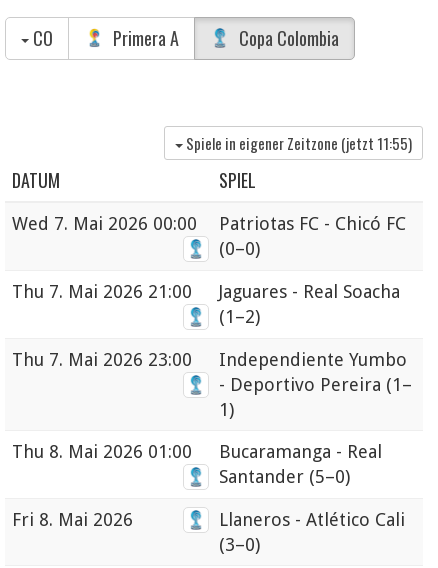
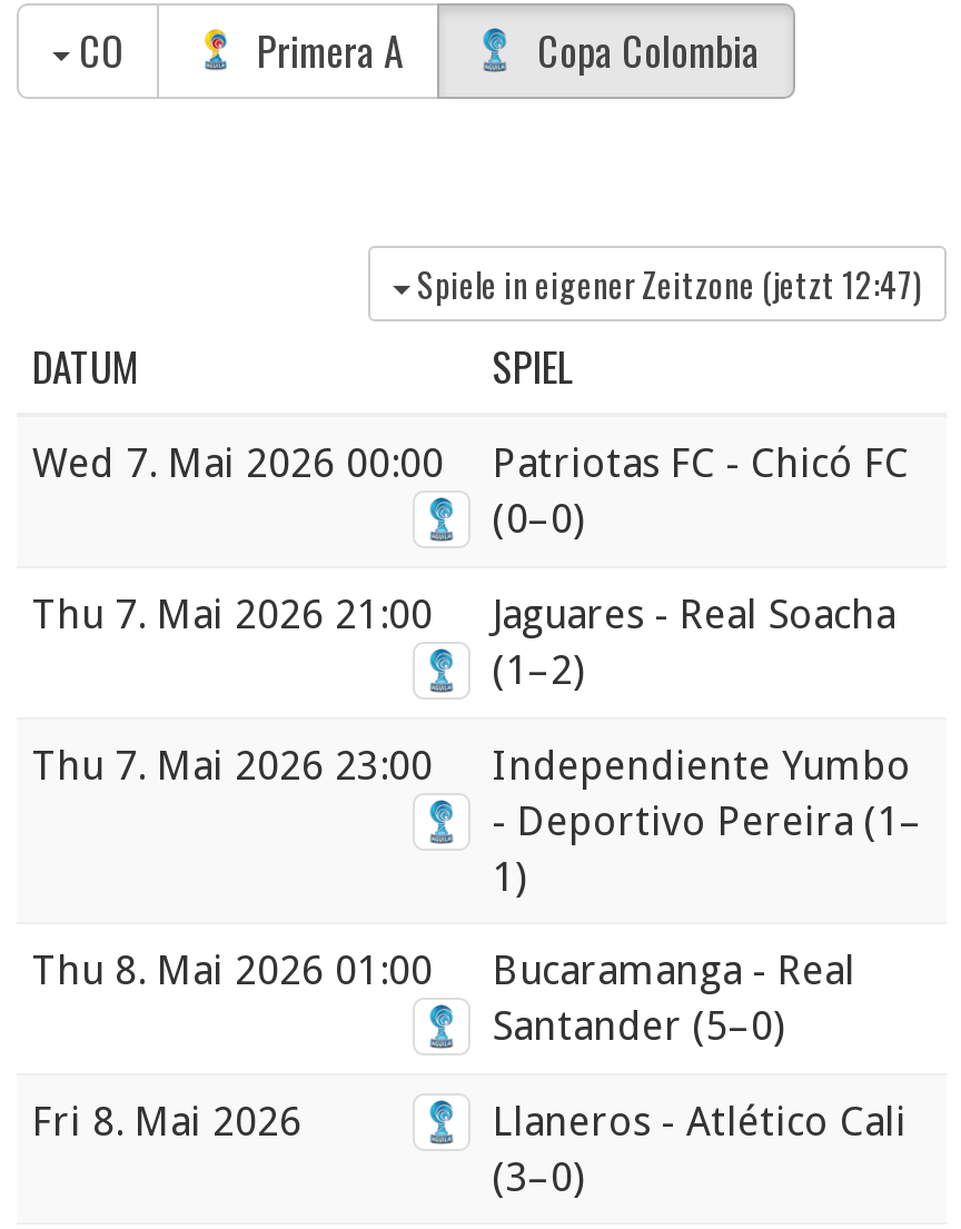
[186,132,412,154] Spiele in eigener Zeitzone (jetzt 11:55) -> [417,260,922,309] Spiele in eigener Zeitzone (jetzt 12:47)

